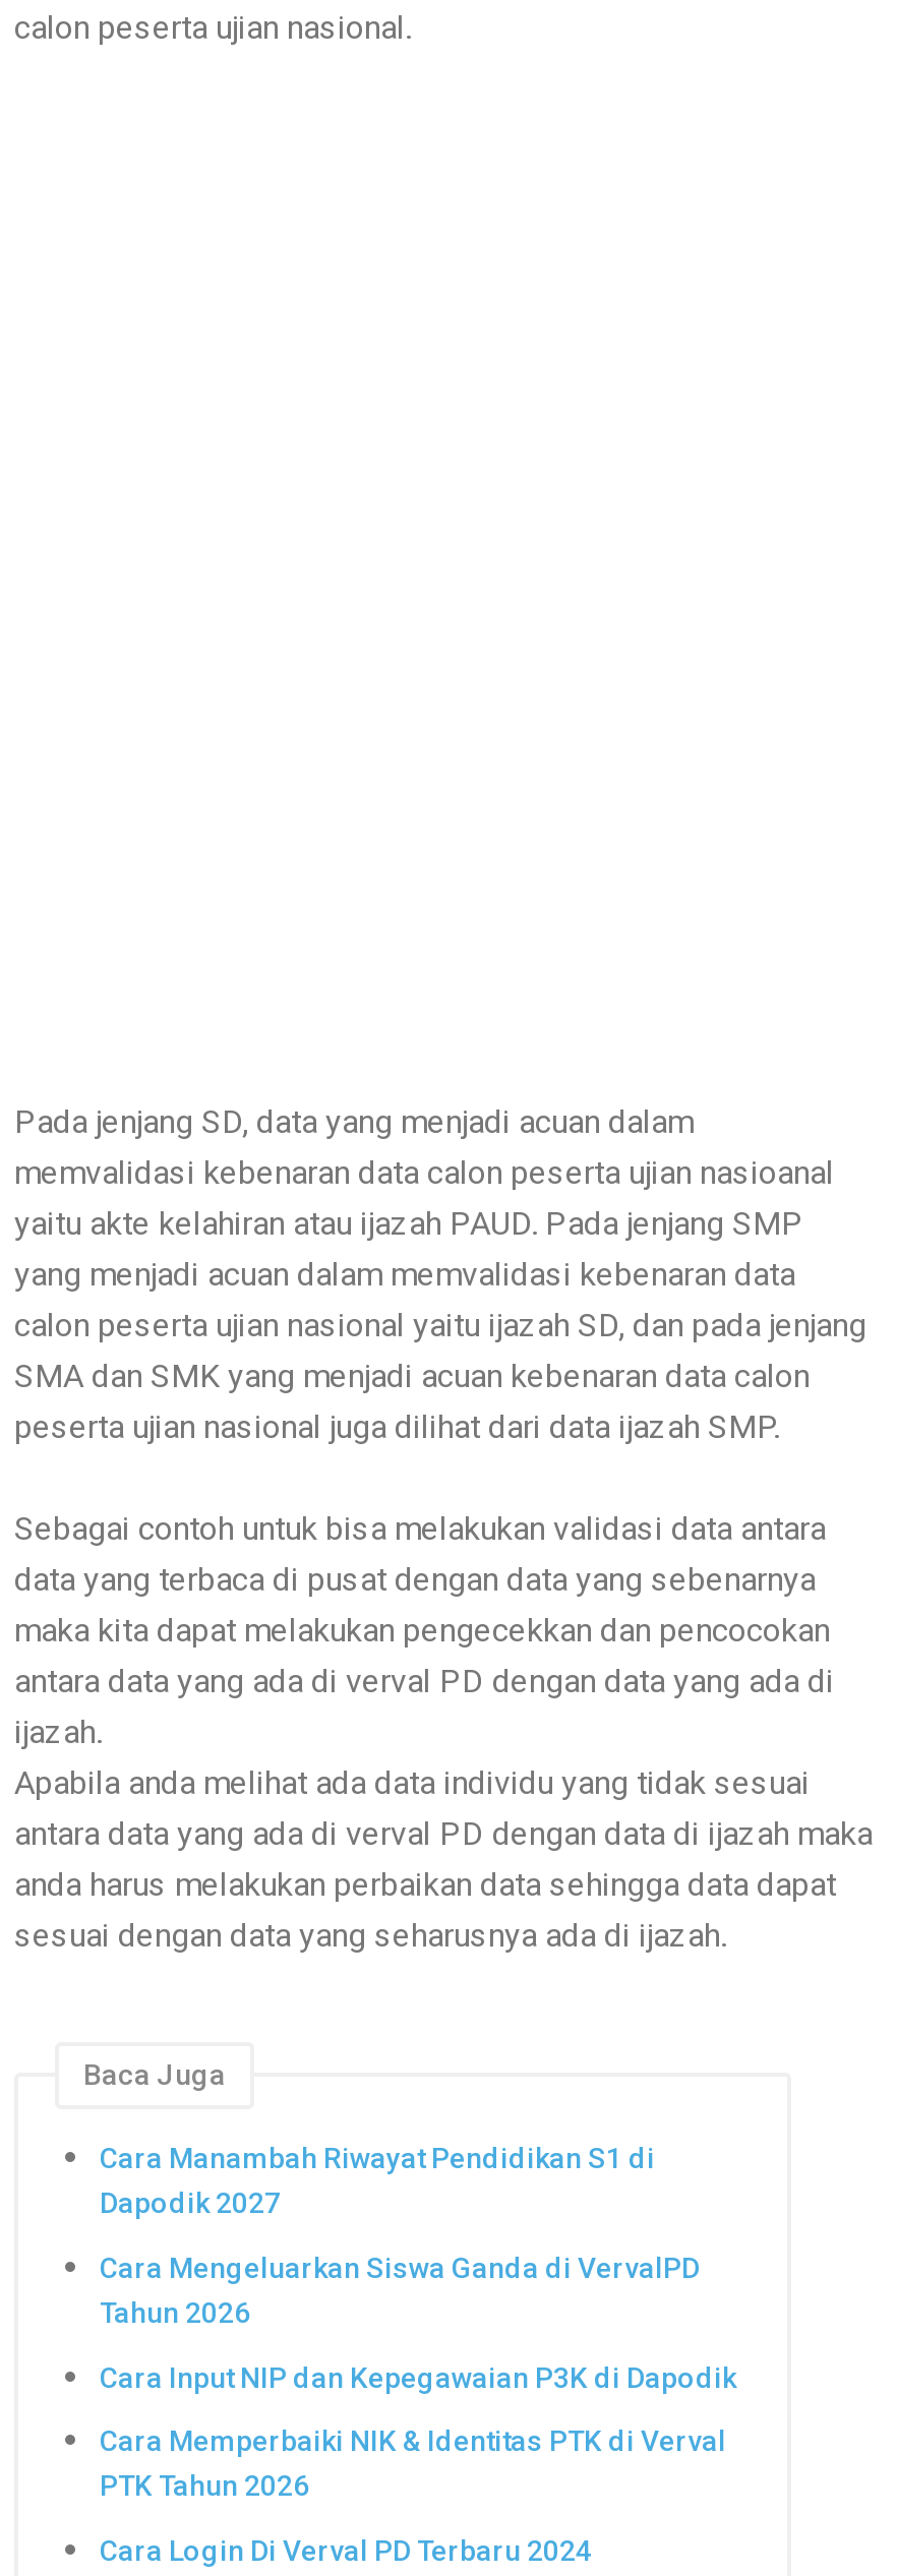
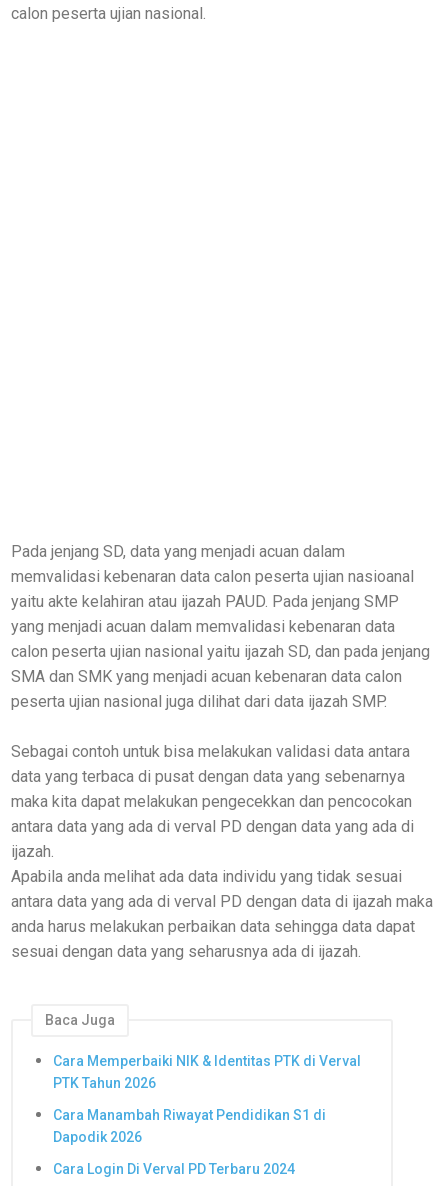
moved [100,2143,655,2175] -> [53,1107,326,1123]: Cara Manambah Riwayat Pendidikan S1 di
[100,2187,736,2393] Dapodik 2027 | Cara Mengeluarkan Siswa Ganda di VervalPD | Tahun 2026 | Cara Input NIP dan Kepegawaian P3K di Dapodik -> none
moved [100,2425,726,2502] -> [53,1053,361,1091]: Cara Memperbaiki NIK & Identitas PTK di Verval | PTK Tahun 2026
none -> [53,1129,142,1145] Dapodik 2026

